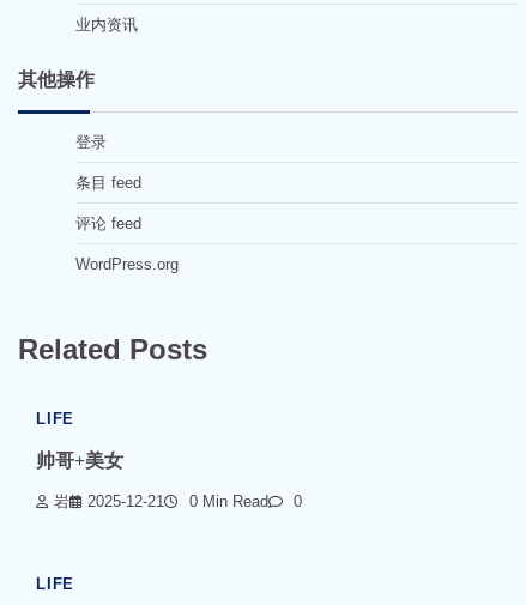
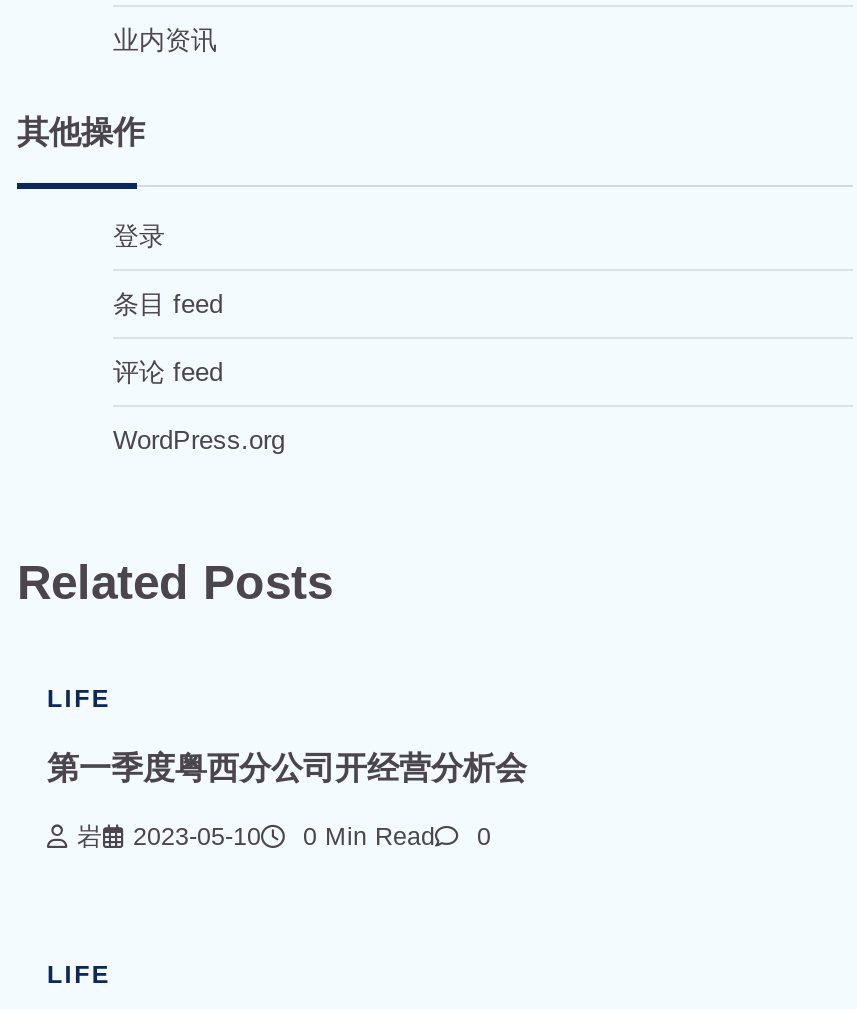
[36,450,123,470] 帅哥+美女 -> [47,750,527,784] 第一季度粤西分公司开经营分析会
[54,494,302,510] 岩 2025-12-21 0 Min Read 0 -> [77,823,491,851] 岩 2023-05-10 0 Min Read 0

